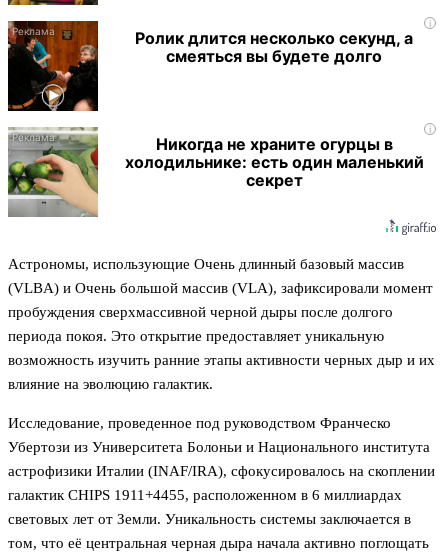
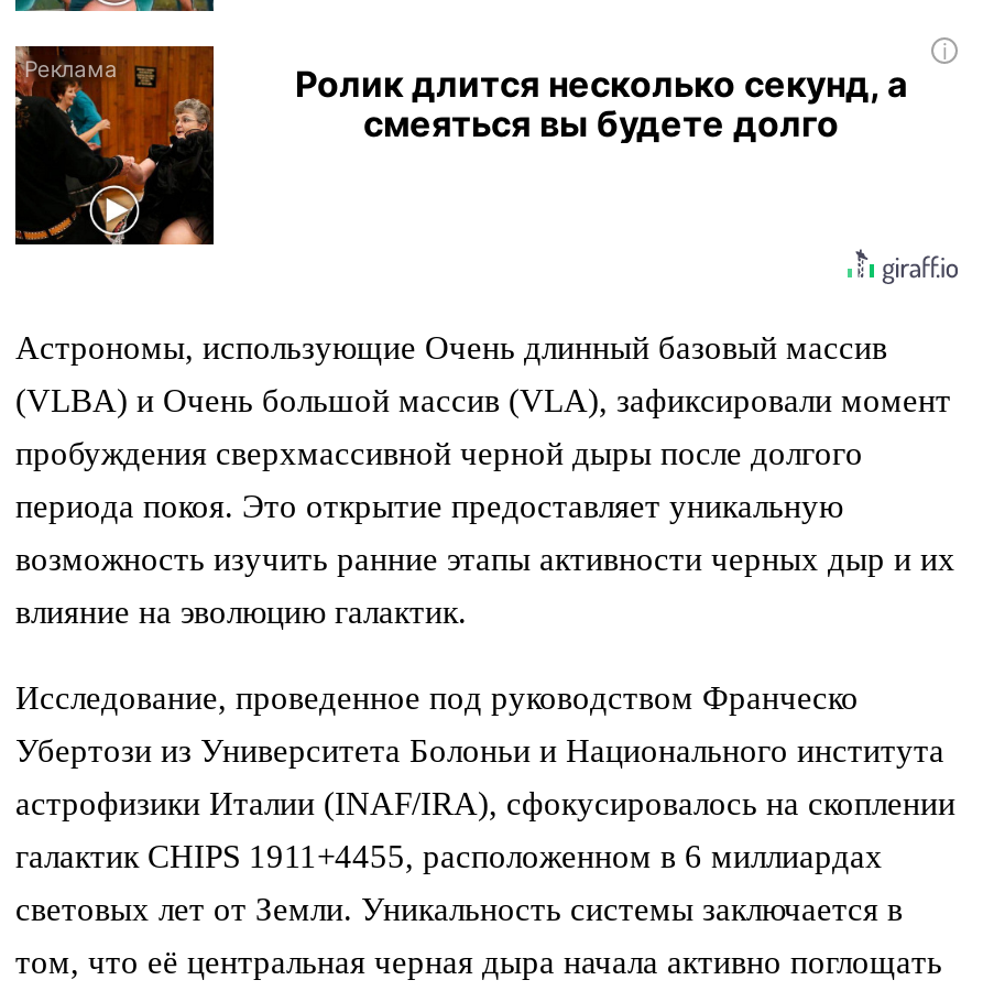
[7,127,423,217] [image] | Никогда не храните огурцы в | холодильнике: есть один маленький | секрет -> none

